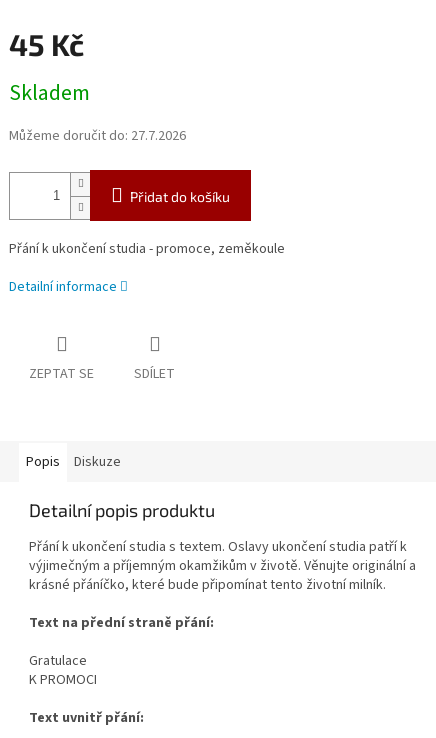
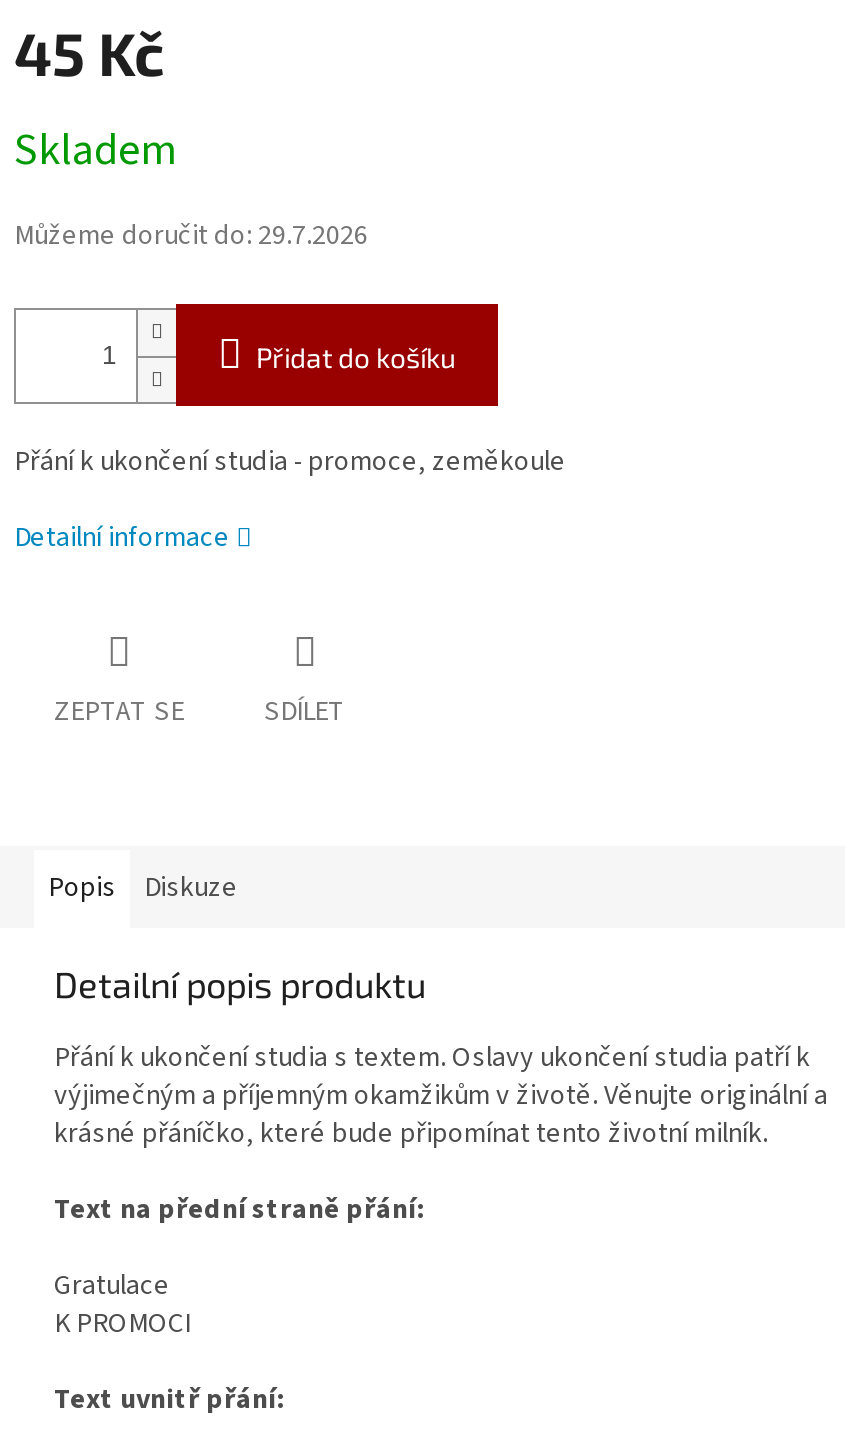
[9,126,186,146] Můžeme doručit do: 27.7.2026 -> [14,217,368,257] Můžeme doručit do: 29.7.2026

